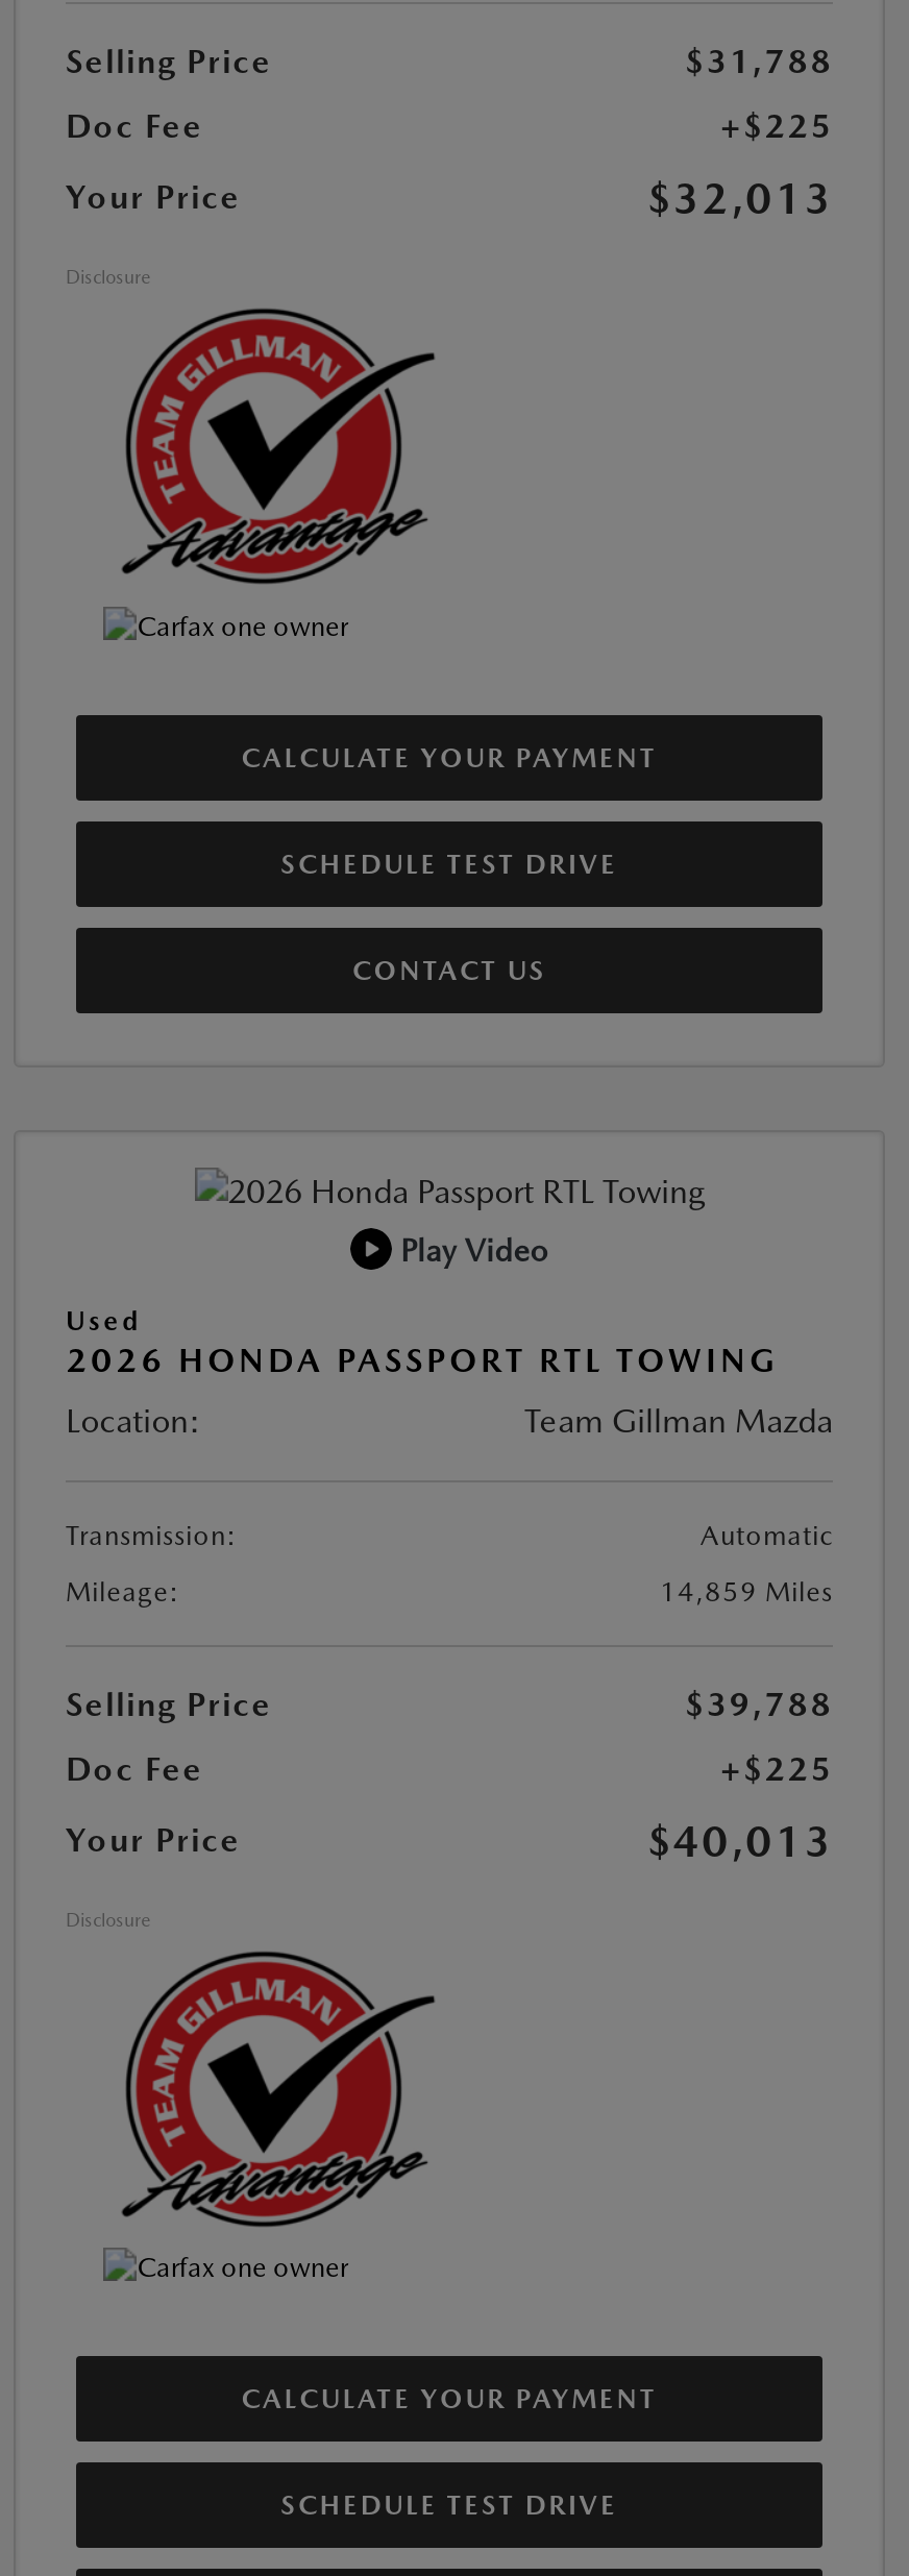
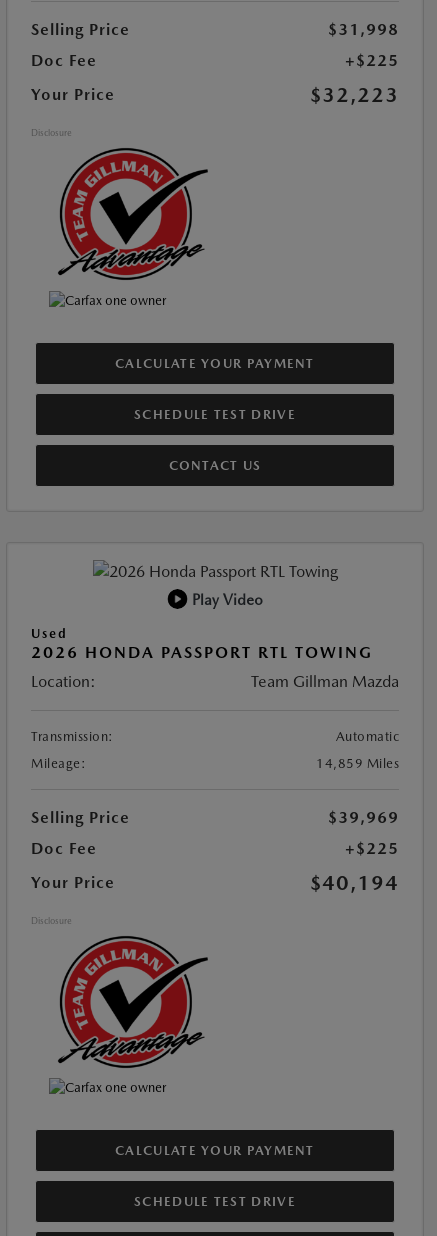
[685,42,833,81] $31,788 -> [328,20,399,39] $31,998
[647,173,833,223] $32,013 -> [310,83,399,107] $32,223
[685,1684,833,1724] $39,788 -> [328,808,399,827] $39,969
[647,1815,833,1865] $40,013 -> [310,871,399,895] $40,194

